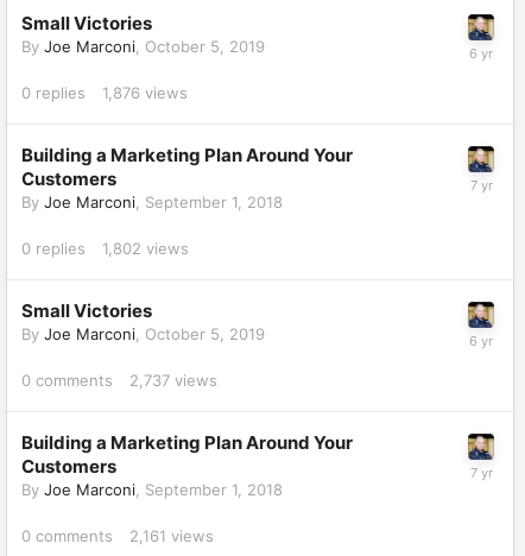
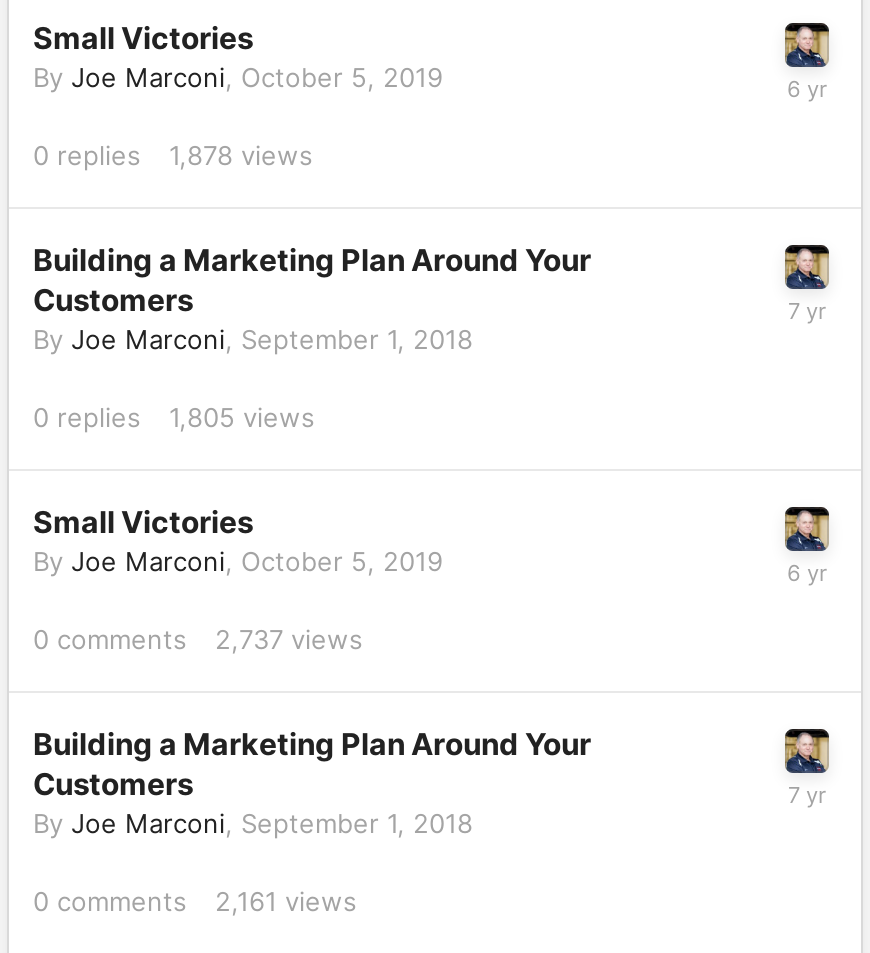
[21,84,188,103] 0 replies 1,876 views -> [33,140,313,172] 0 replies 1,878 views
[21,239,189,258] 0 replies 1,802 views -> [33,402,315,434] 0 replies 1,805 views

